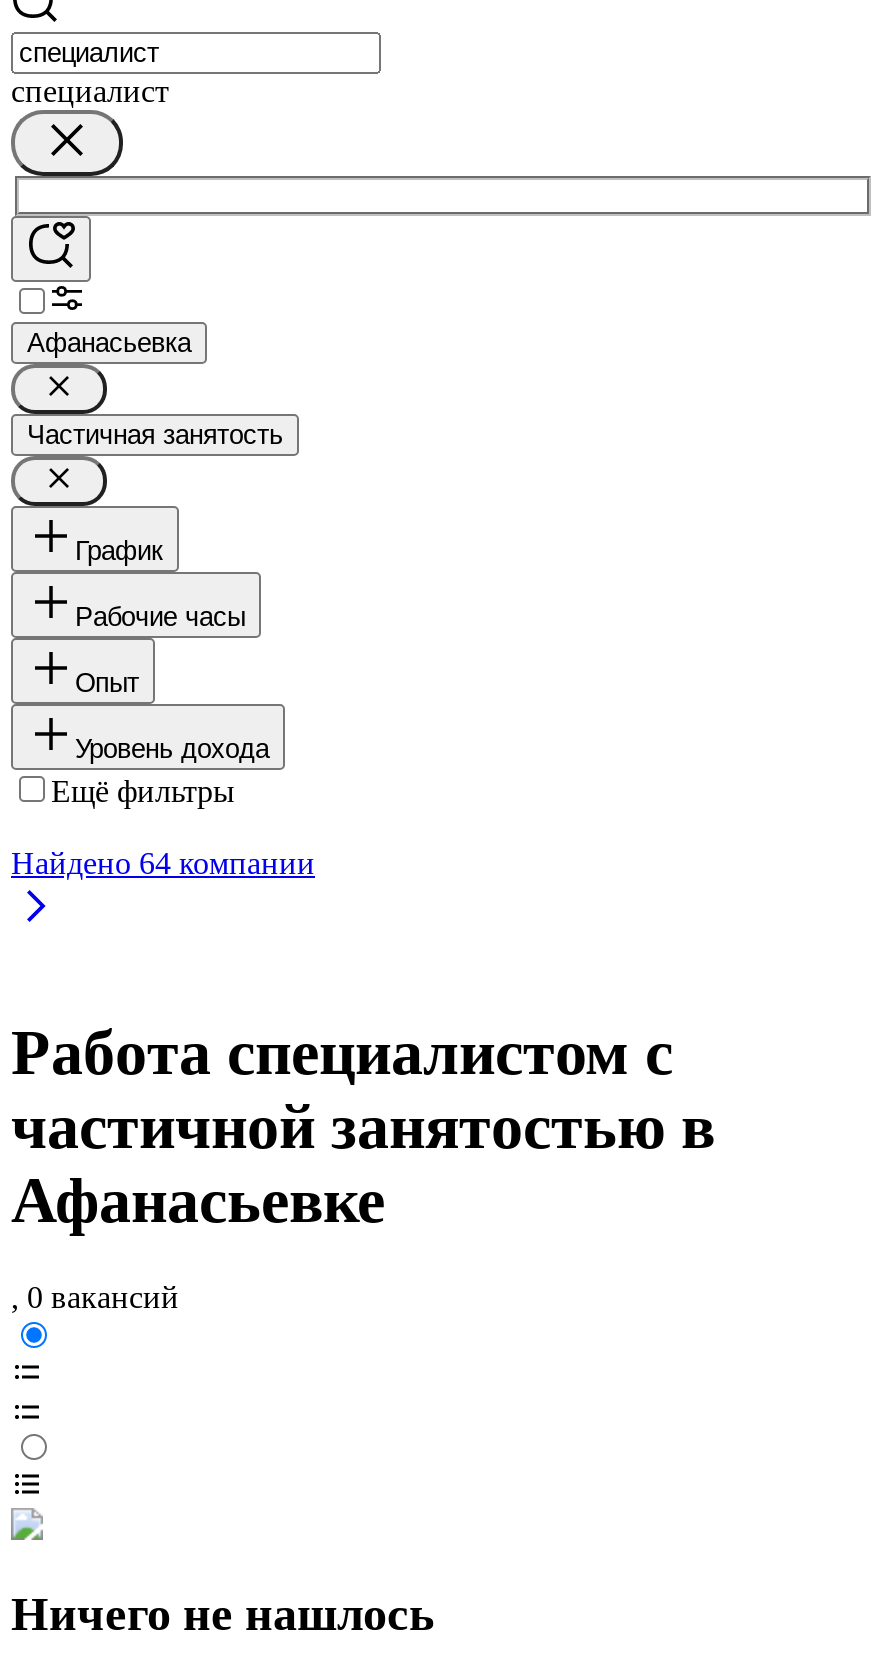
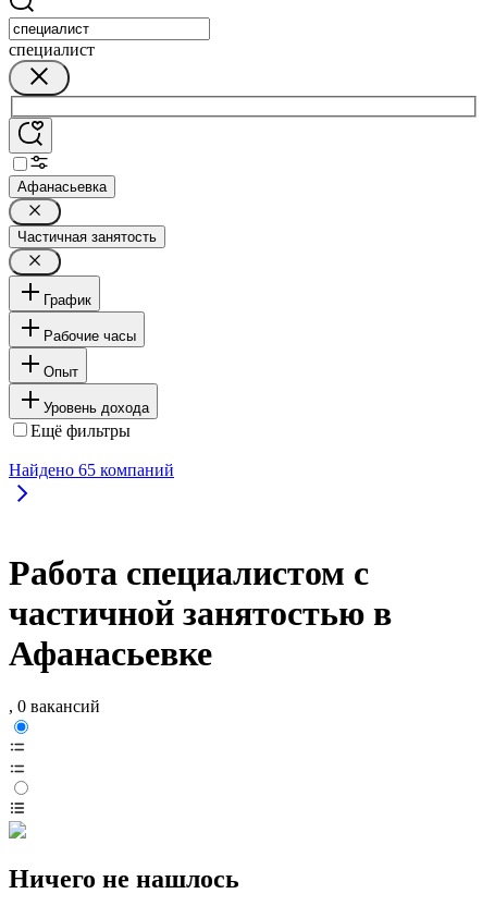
[11,845,315,879] Найдено 64 компании -> [9,460,174,479] Найдено 65 компаний

